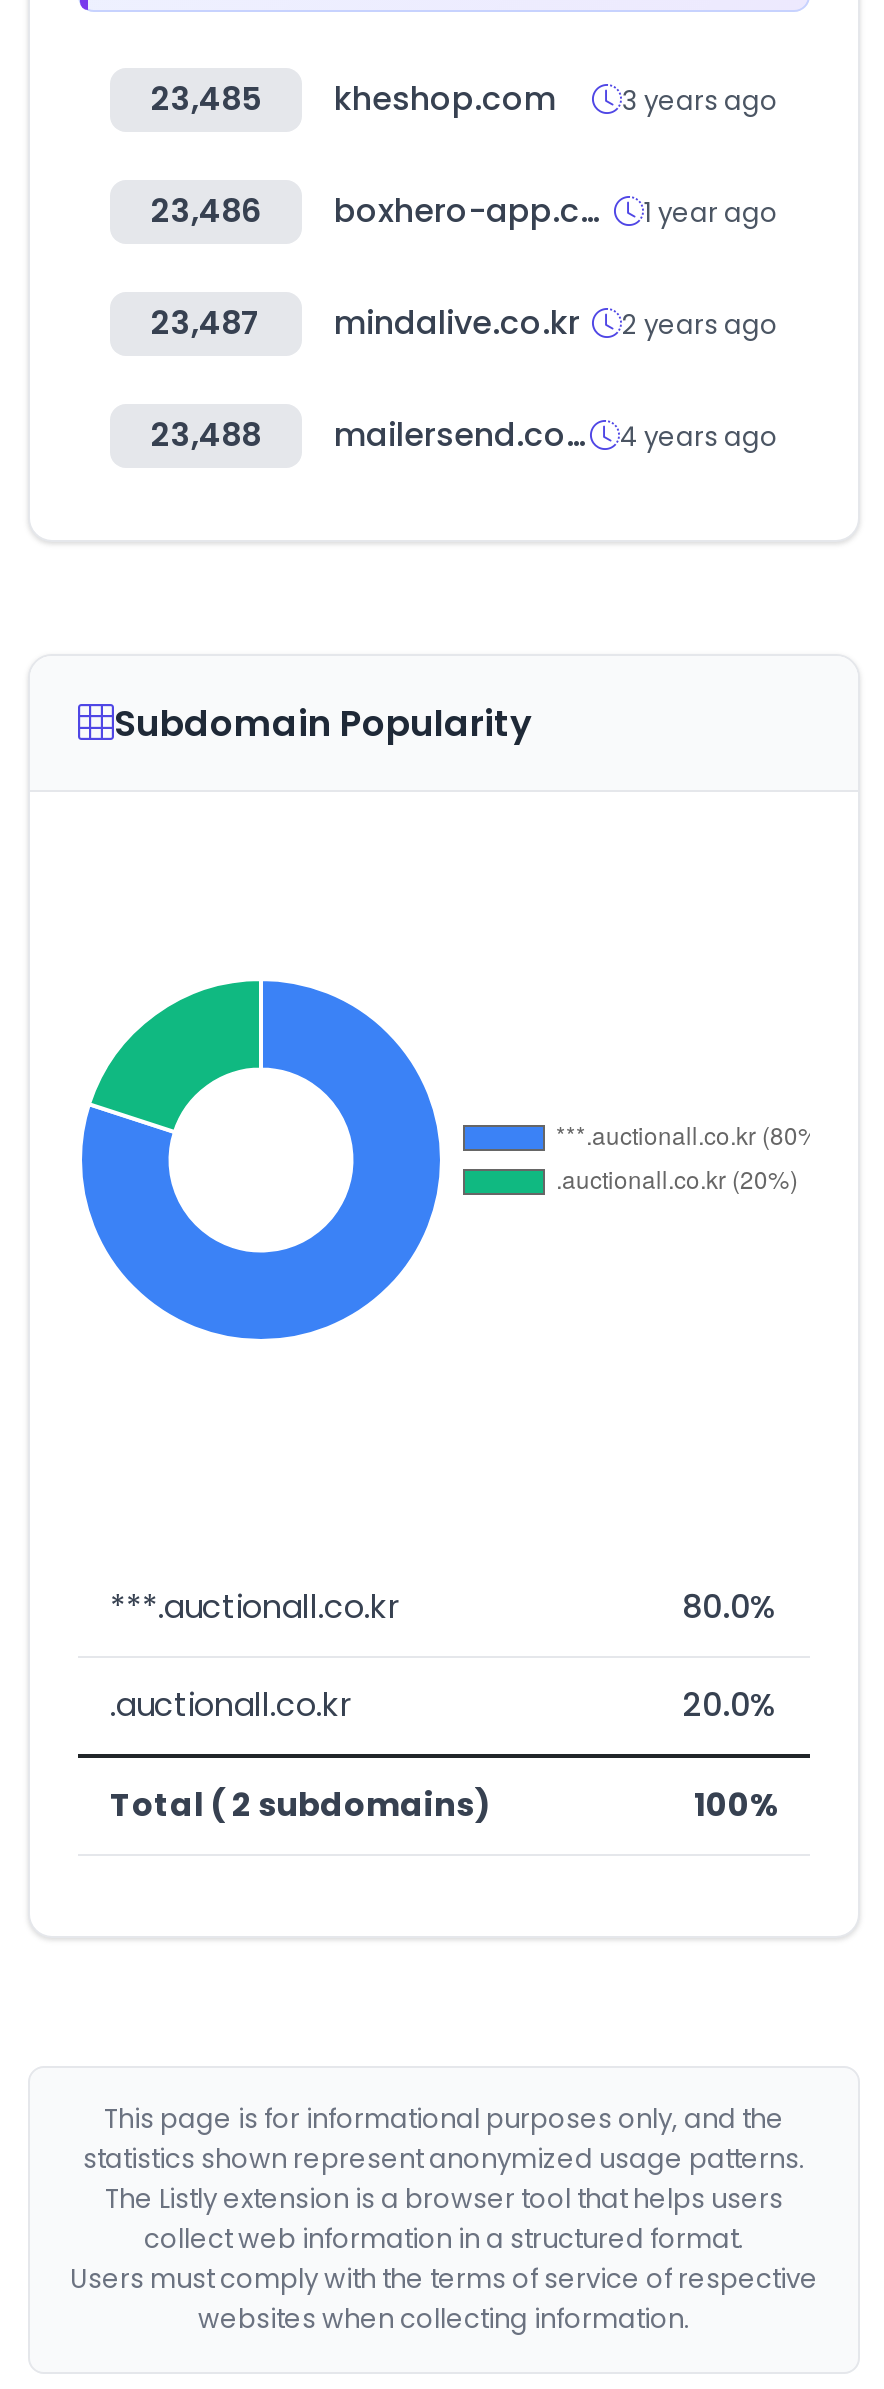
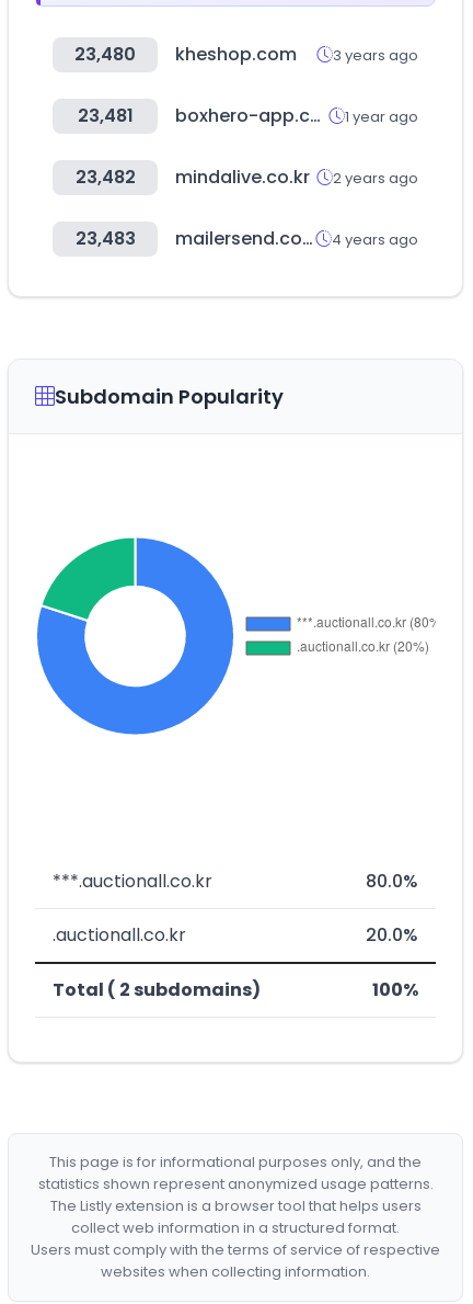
[151,76,778,122] 23,485 kheshop.com 3 years ago -> [74,42,418,67] 23,480 kheshop.com 3 years ago
[151,188,261,234] 23,486 -> [77,103,133,128] 23,481
[151,300,778,346] 23,487 mindalive.co.kr 2 years ago -> [75,165,418,190] 23,482 mindalive.co.kr 2 years ago
[151,412,261,458] 23,488 -> [75,226,135,251] 23,483

